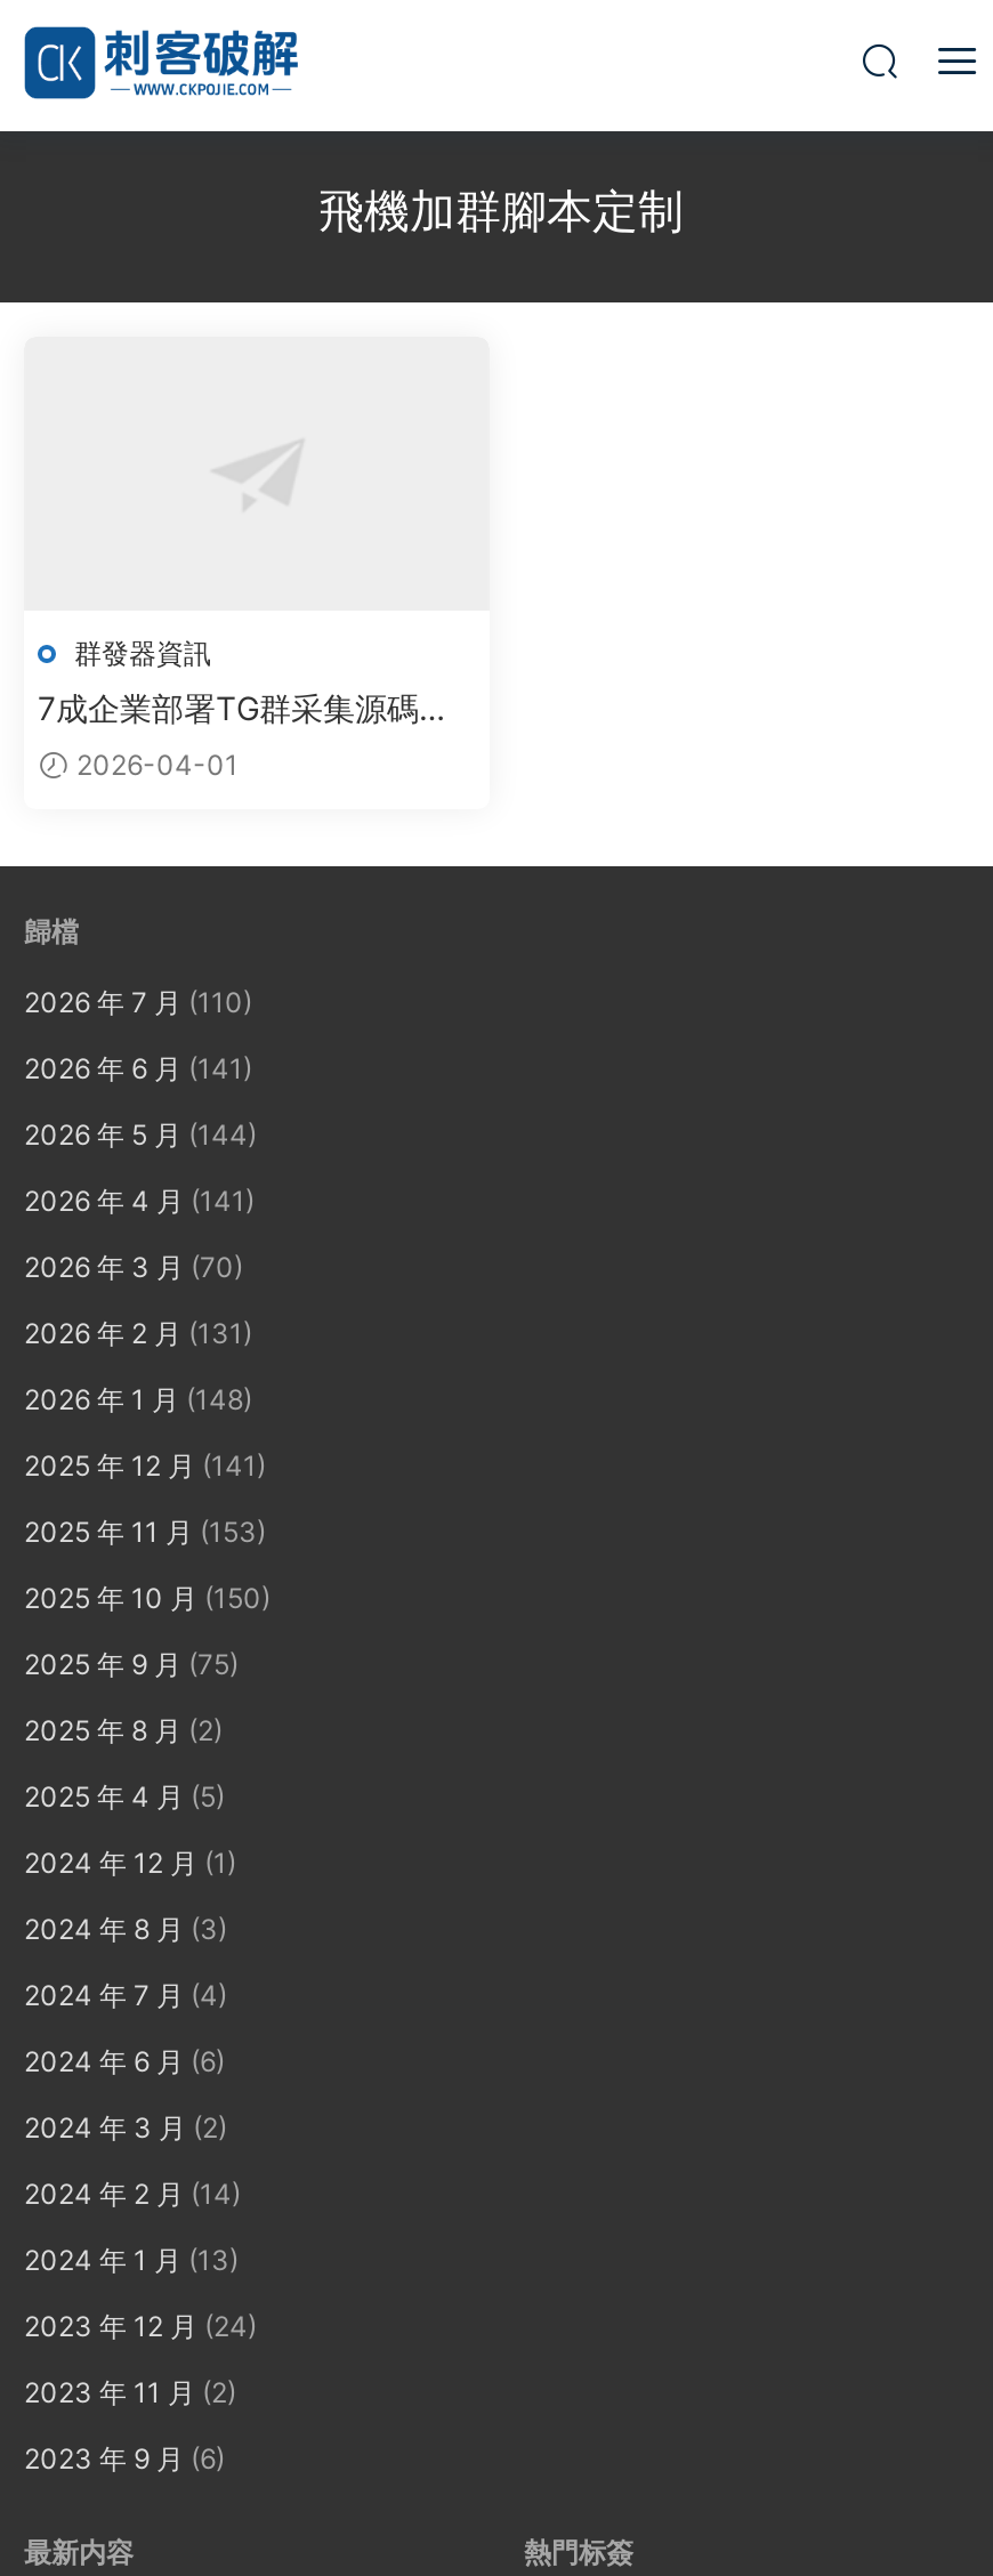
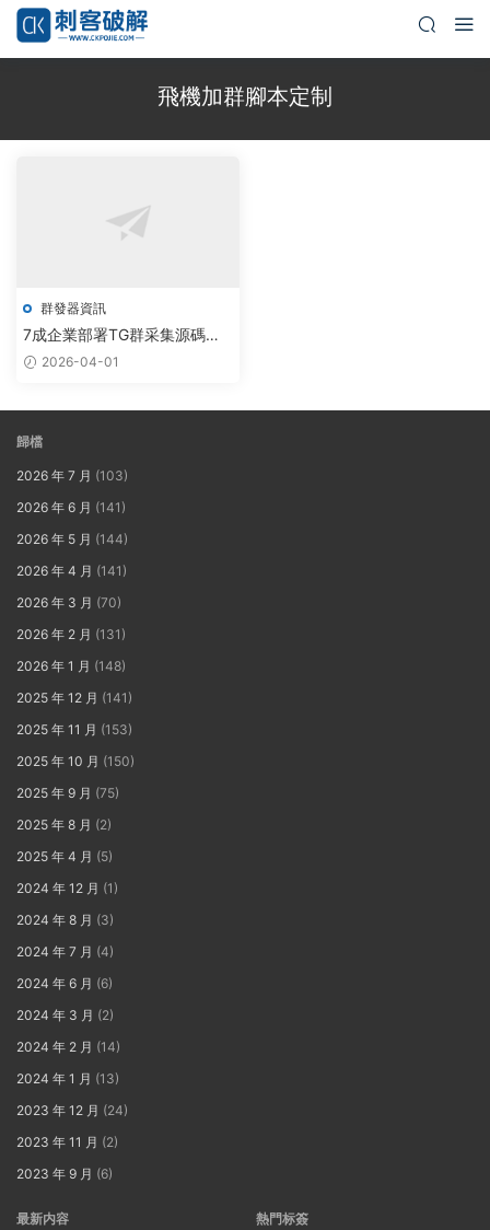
[24,985,252,1019] 2026 年 7 月(110) -> [16,467,128,484] 2026 年 7 月(103)

